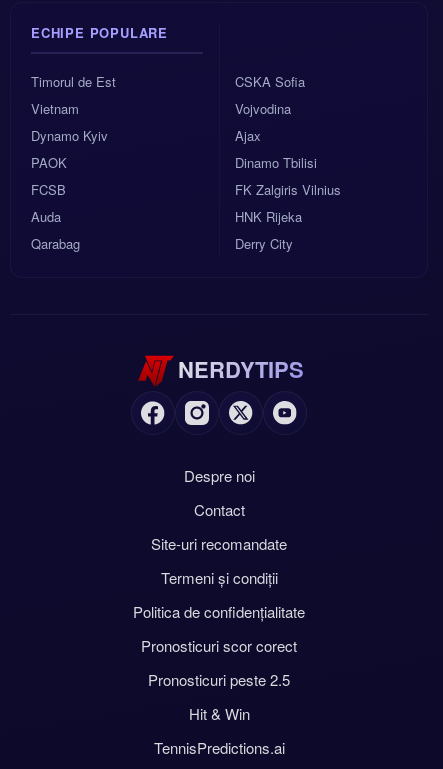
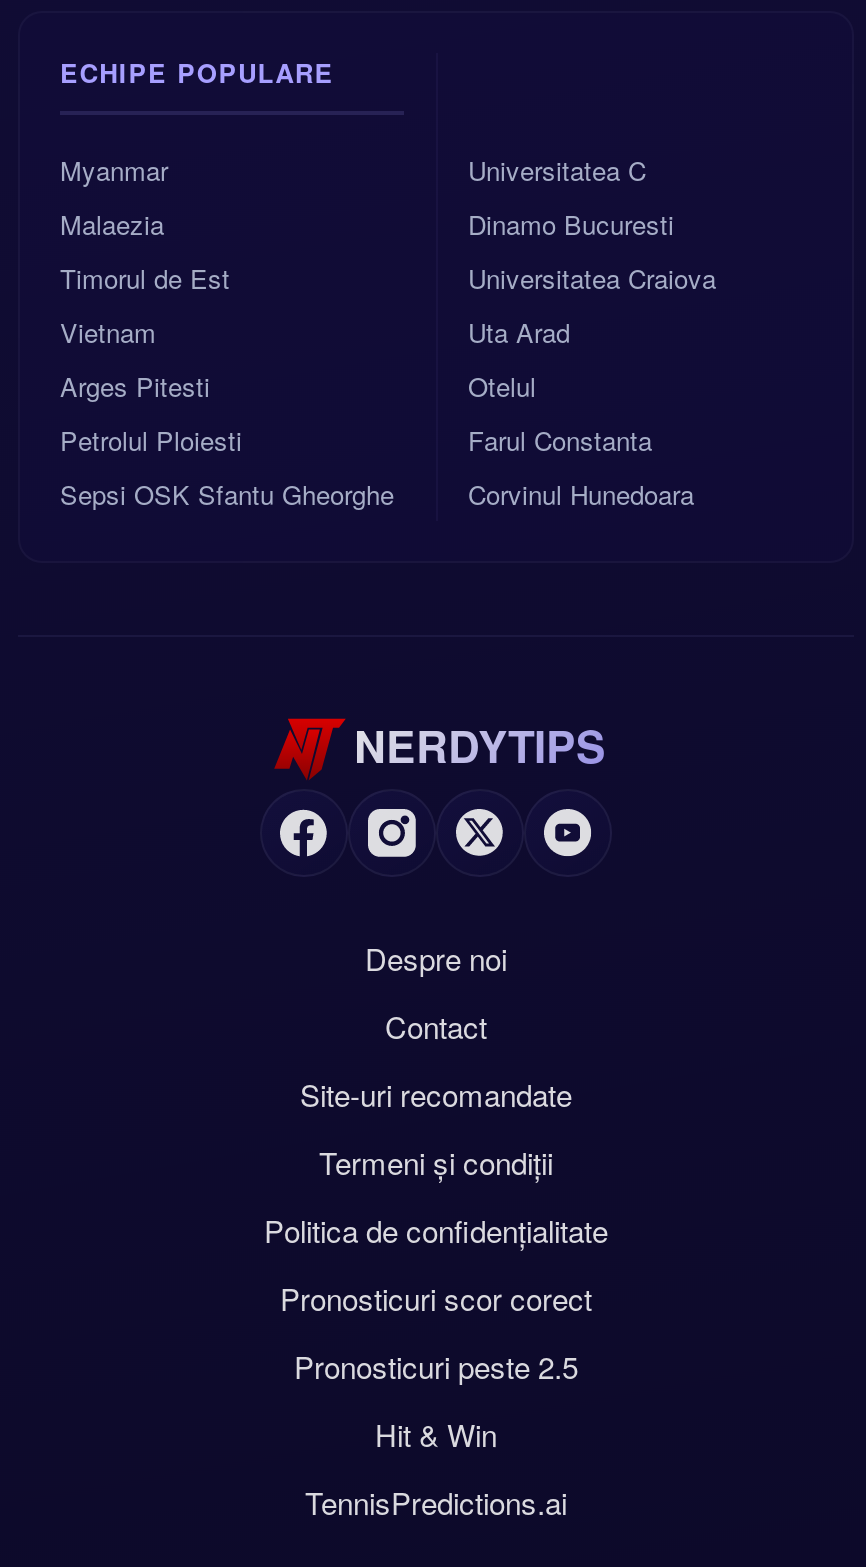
none -> [60,151,168,243] Myanmar | Malaezia
moved [31,72,116,118] -> [60,259,230,351]: Timorul de Est | Vietnam
[235,72,341,253] CSKA Sofia | Vojvodina | Ajax | Dinamo Tbilisi | FK Zalgiris Vilnius | HNK Rijeka | Derry City -> [468,151,716,513] Universitatea C | Dinamo Bucuresti | Universitatea Craiova | Uta Arad | Otelul | Farul Constanta | Corvinul Hunedoara
[31,126,108,253] Dynamo Kyiv | PAOK | FCSB | Auda | Qarabag -> [60,367,394,513] Arges Pitesti | Petrolul Ploiesti | Sepsi OSK Sfantu Gheorghe

